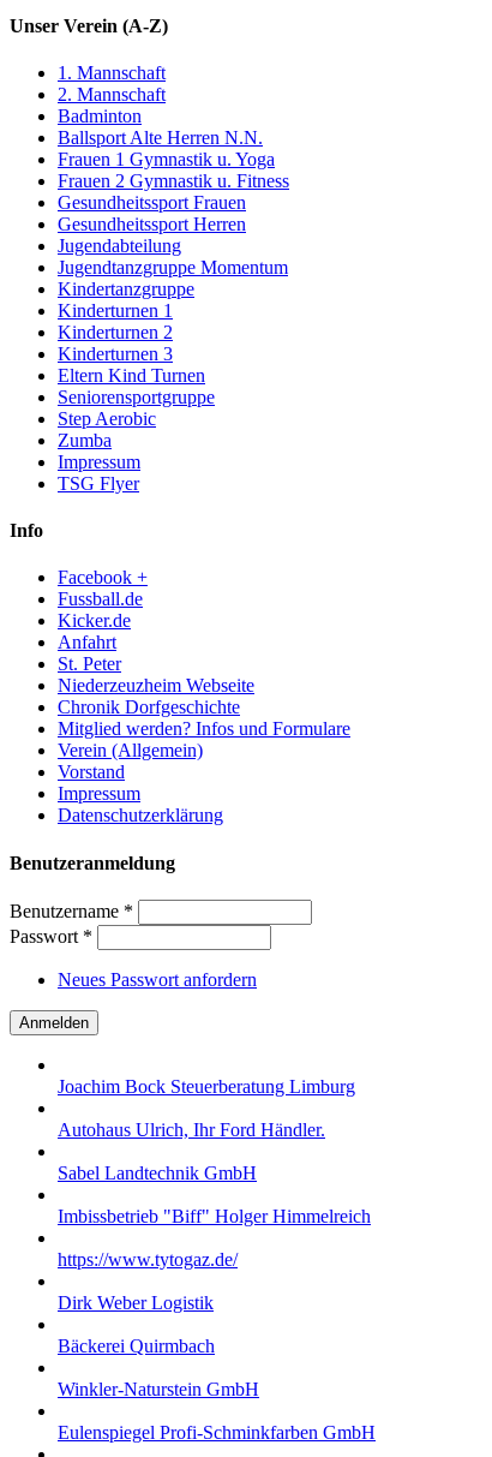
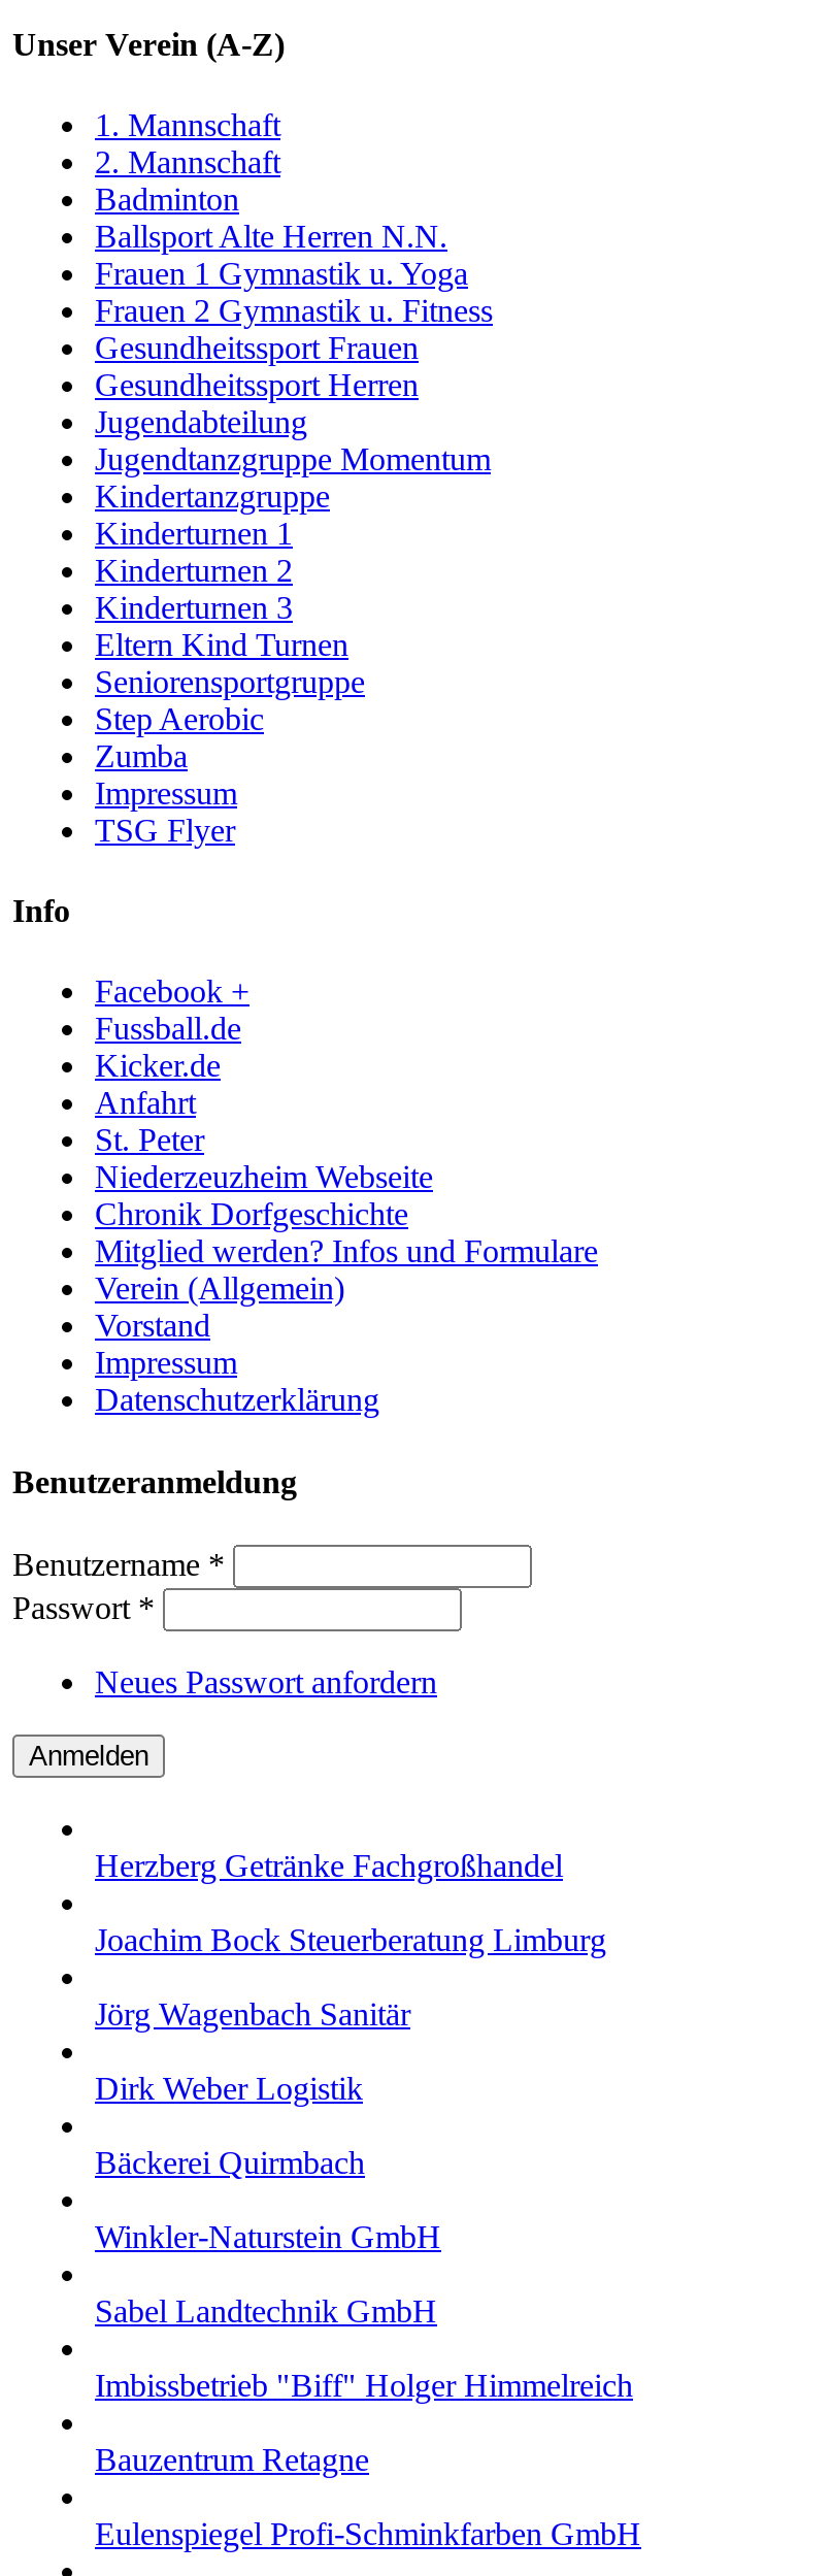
none -> [95,1848,563,1883] Herzberg Getränke Fachgroßhandel
[58,1119,325,1269] Autohaus Ulrich, Ihr Ford Händler. | https://www.tytogaz.de/ -> [95,1996,410,2031] Jörg Wagenbach Sanitär
moved [58,1163,371,1226] -> [95,2293,633,2403]: Sabel Landtechnik GmbH | Imbissbetrieb "Biff" Holger Himmelreich
moved [58,1292,259,1399] -> [95,2070,441,2254]: Dirk Weber Logistik | Bäckerei Quirmbach | Winkler-Naturstein GmbH
none -> [95,2442,369,2477] Bauzentrum Retagne

